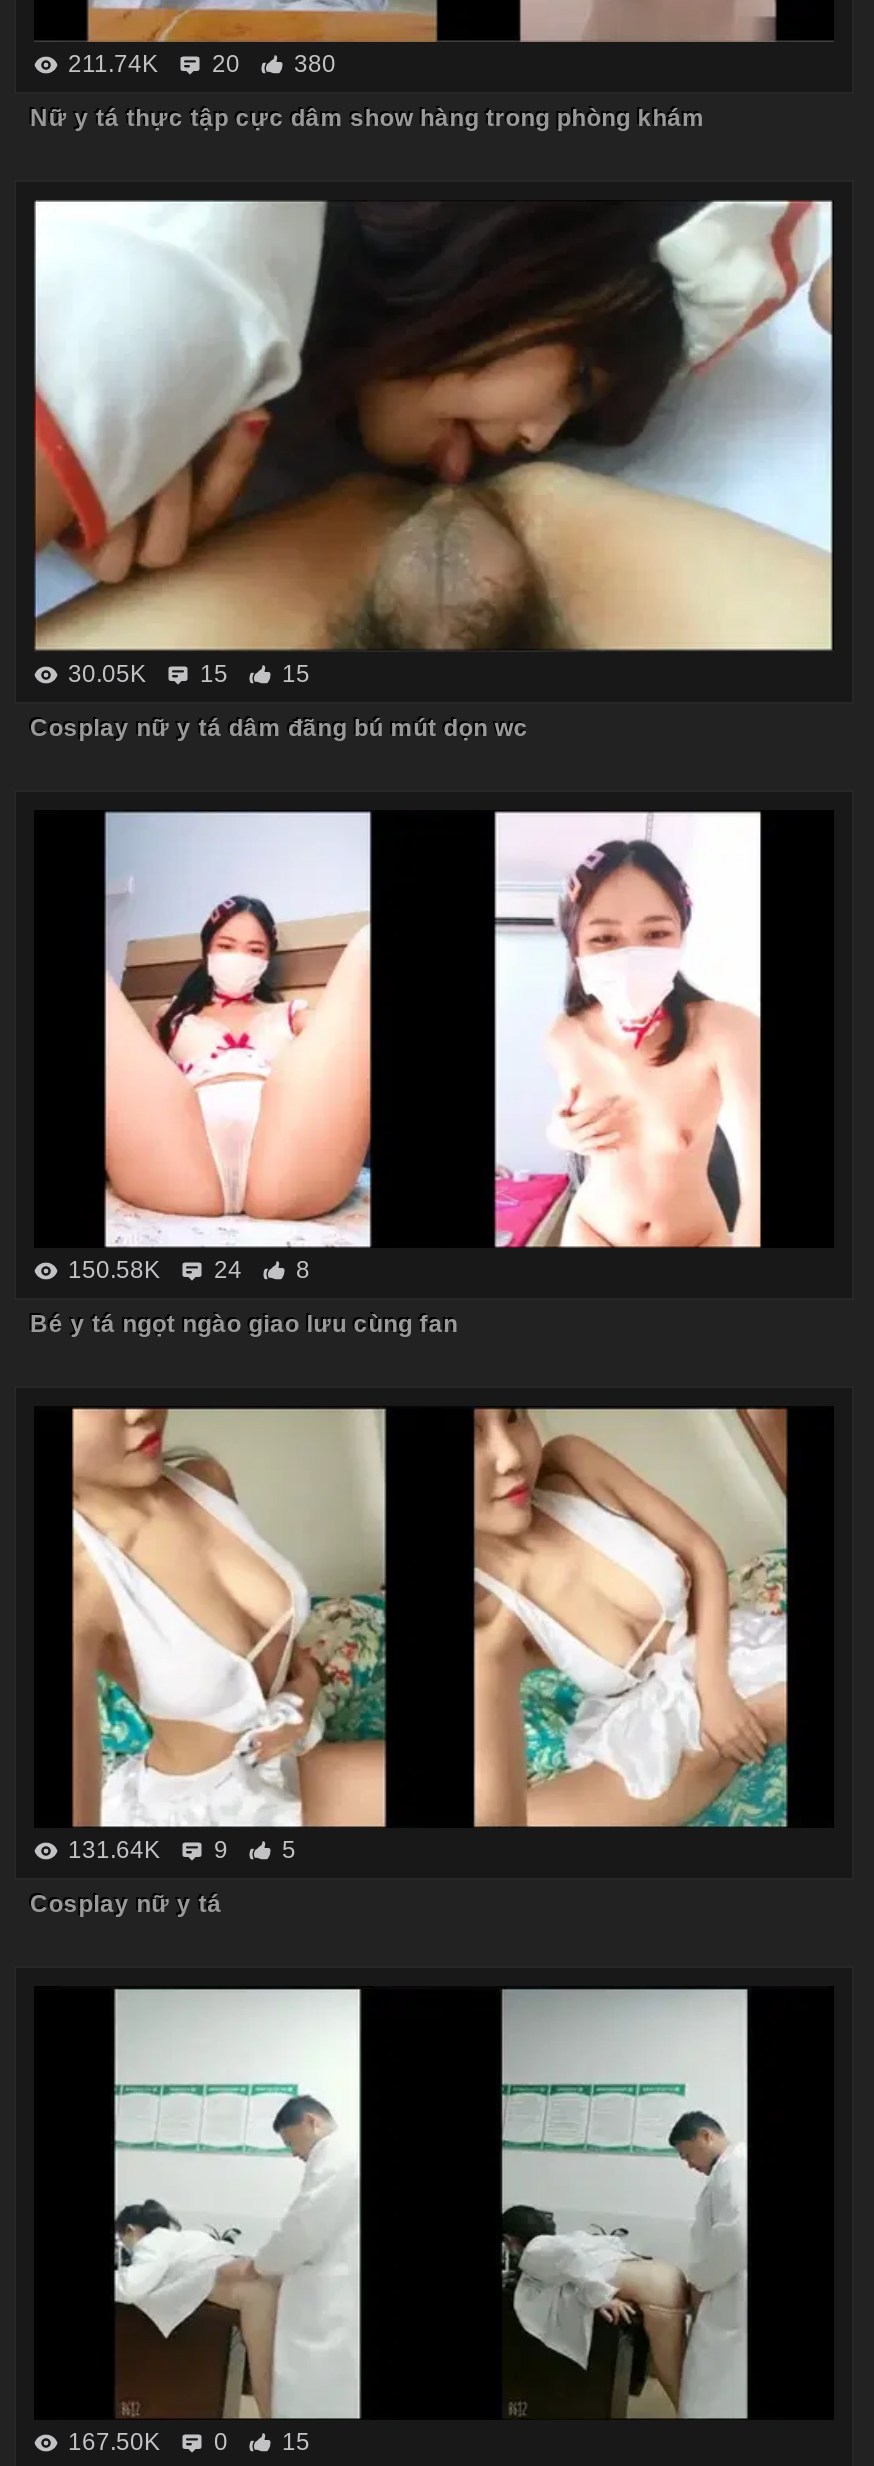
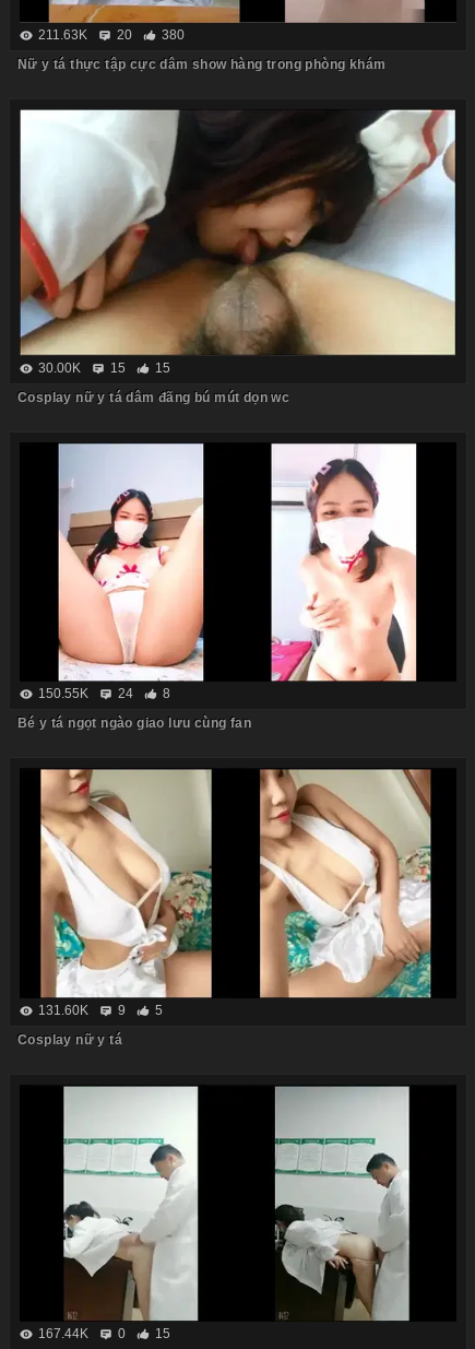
[68,50,336,78] 211.74K 20 380 -> [38,27,185,42] 211.63K 20 380
[68,660,310,688] 30.05K 15 15 -> [38,360,170,376] 30.00K 15 15
[68,1256,310,1284] 150.58K 24 8 -> [38,686,170,701] 150.55K 24 8
[68,1837,296,1865] 131.64K 9 5 -> [38,1003,163,1018] 131.60K 9 5
[68,2428,310,2456] 167.50K 0 15 -> [38,1326,170,1341] 167.44K 0 15

